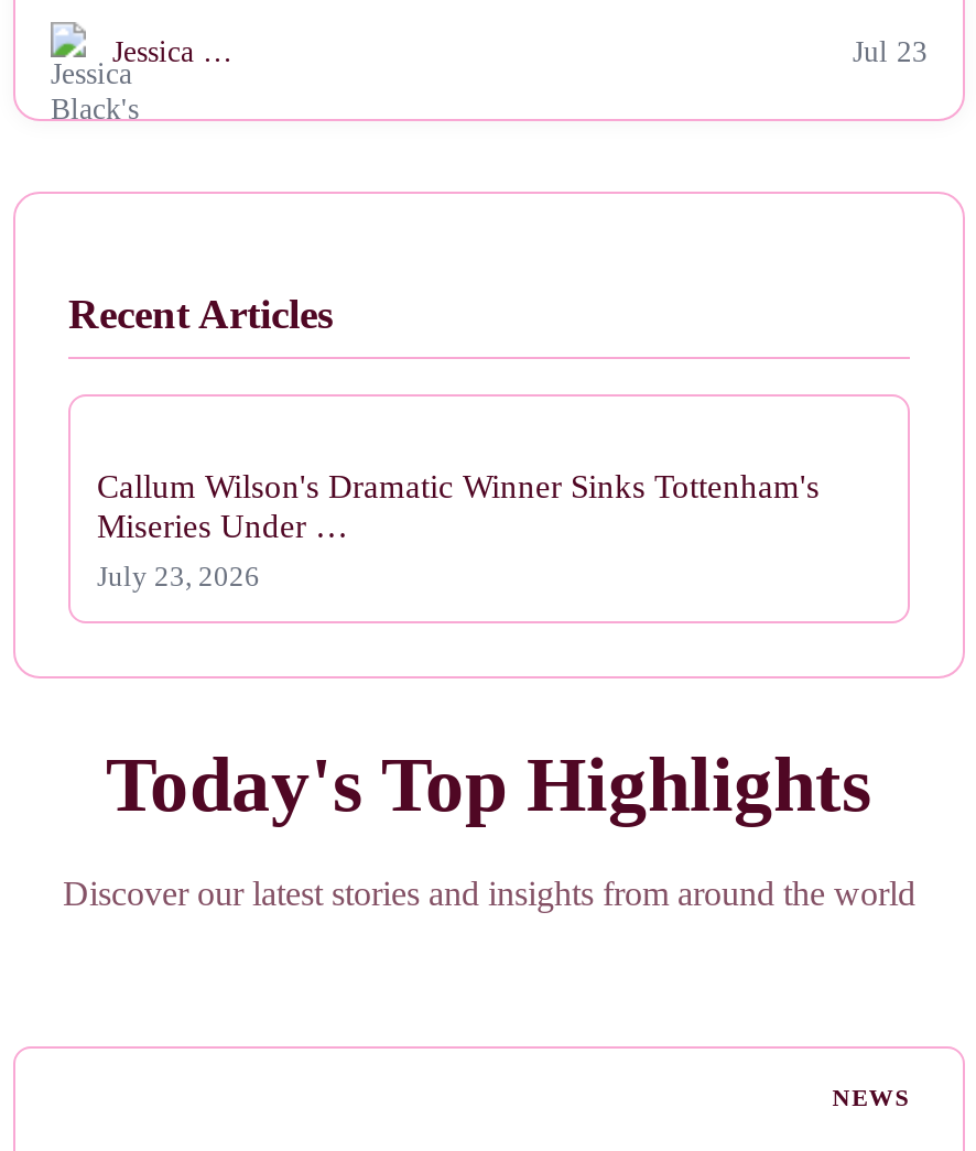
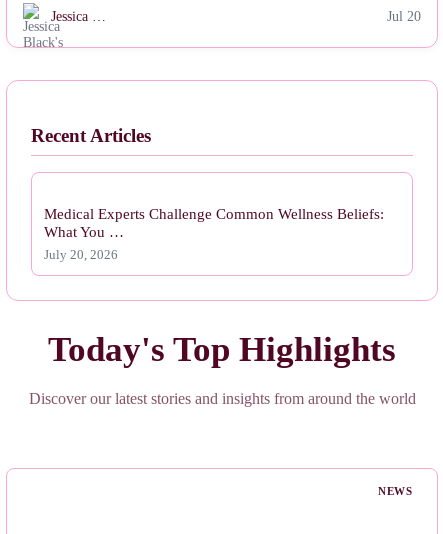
[853,36,928,69] Jul 23 -> [387,9,421,24] Jul 20
[97,467,820,544] Callum Wilson's Dramatic Winner Sinks Tottenham's | Miseries Under … -> [44,205,384,240] Medical Experts Challenge Common Wellness Beliefs: | What You …
[97,562,260,592] July 23, 2026 -> [44,248,118,262] July 20, 2026

